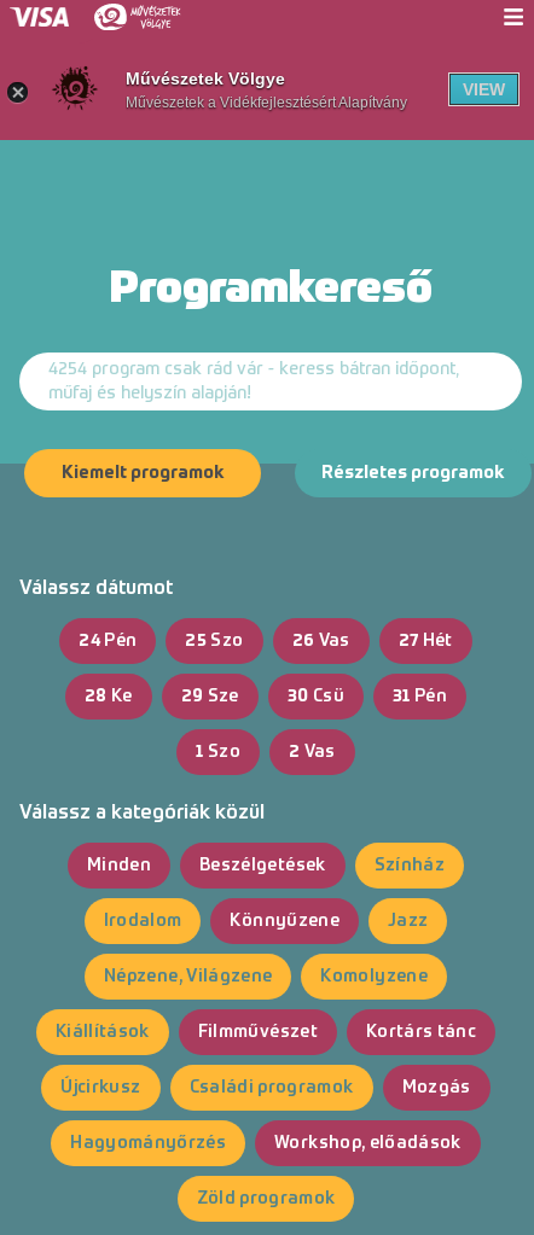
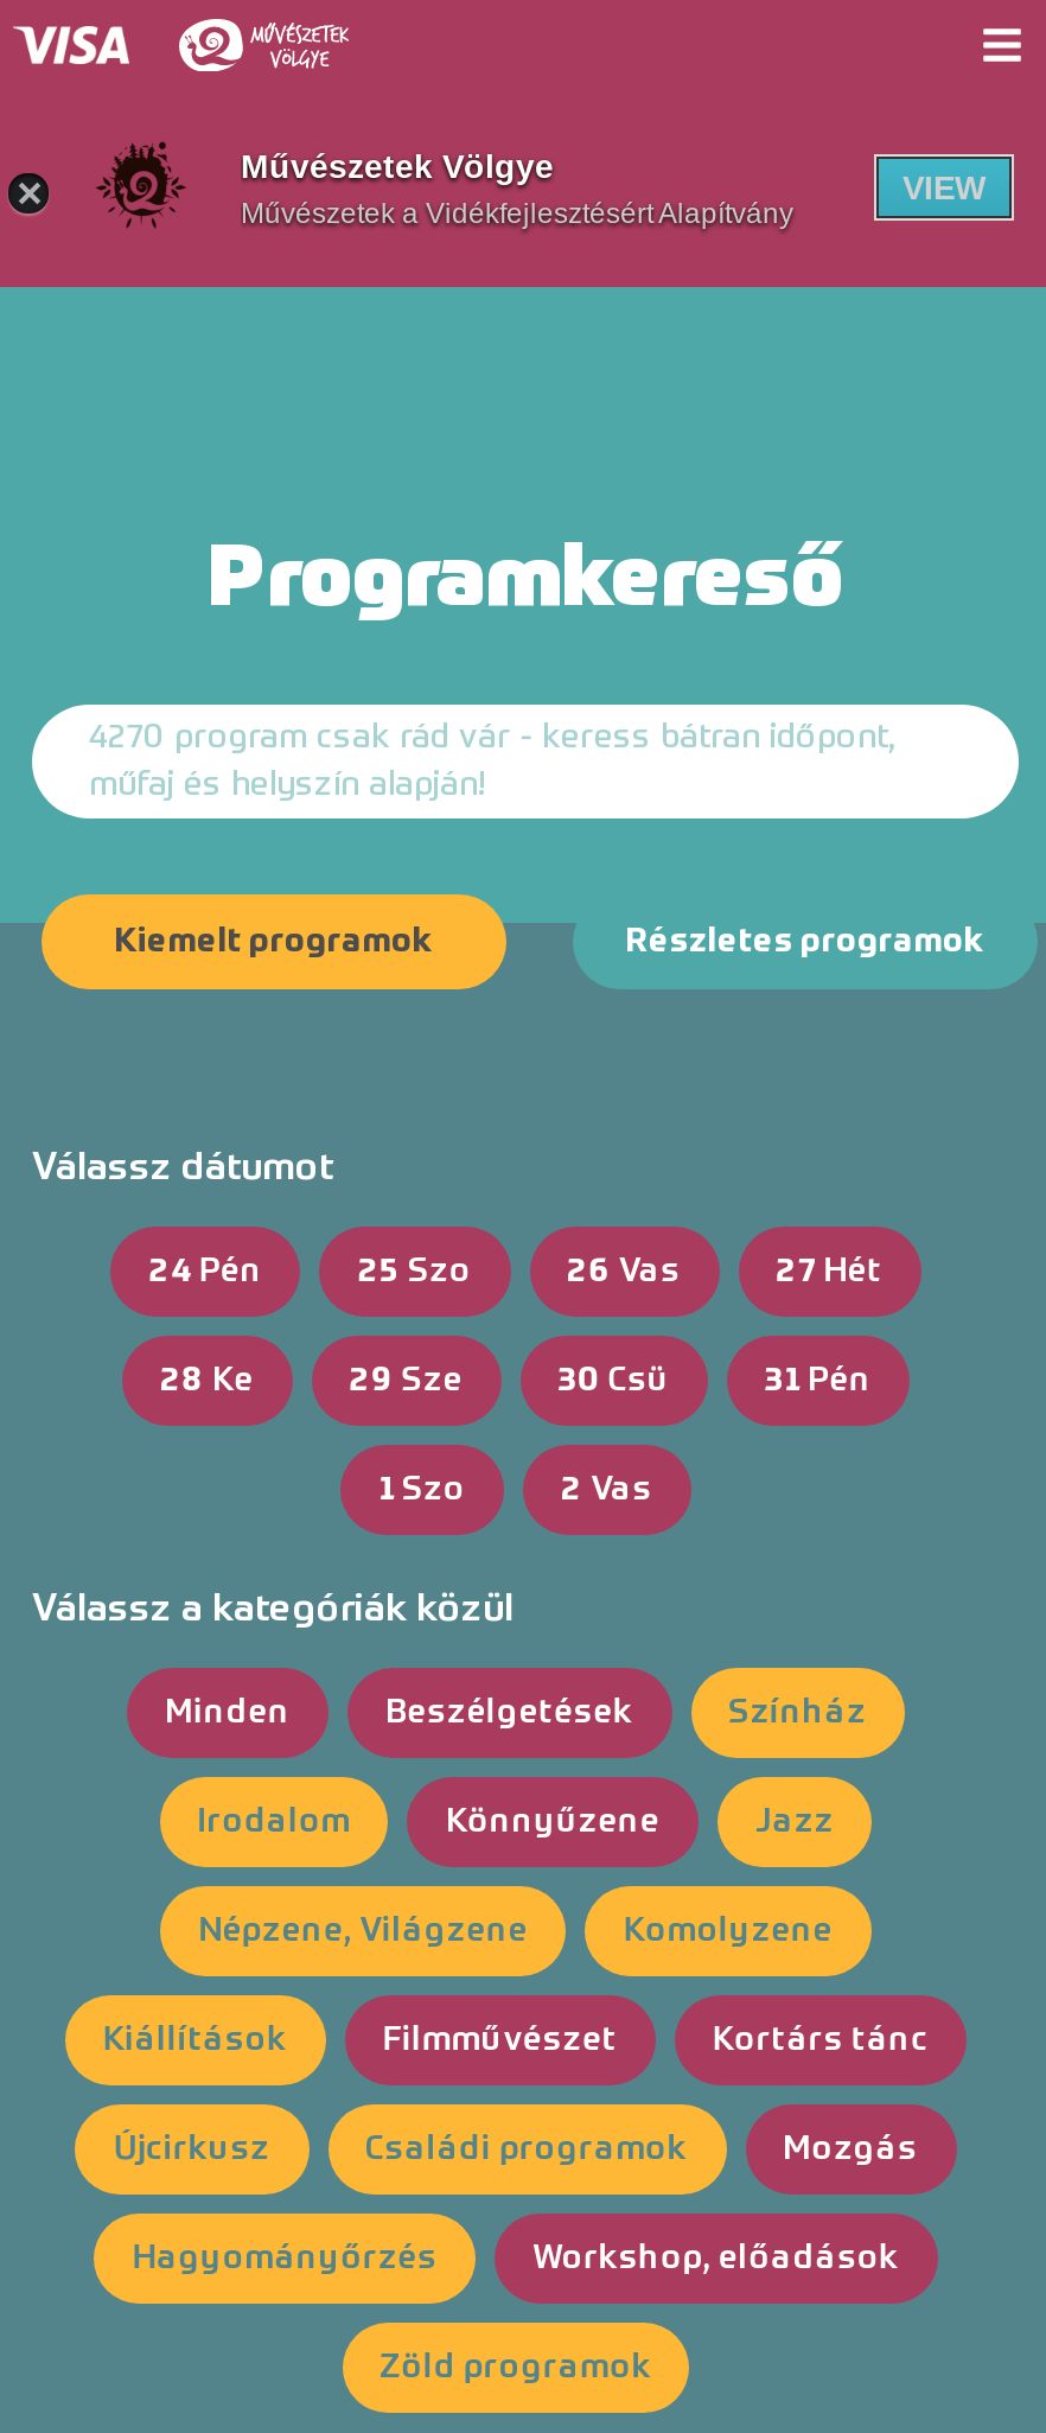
[48,361,459,378] 4254 program csak rád vár - keress bátran időpont, -> [89,721,895,754] 4270 program csak rád vár - keress bátran időpont,

